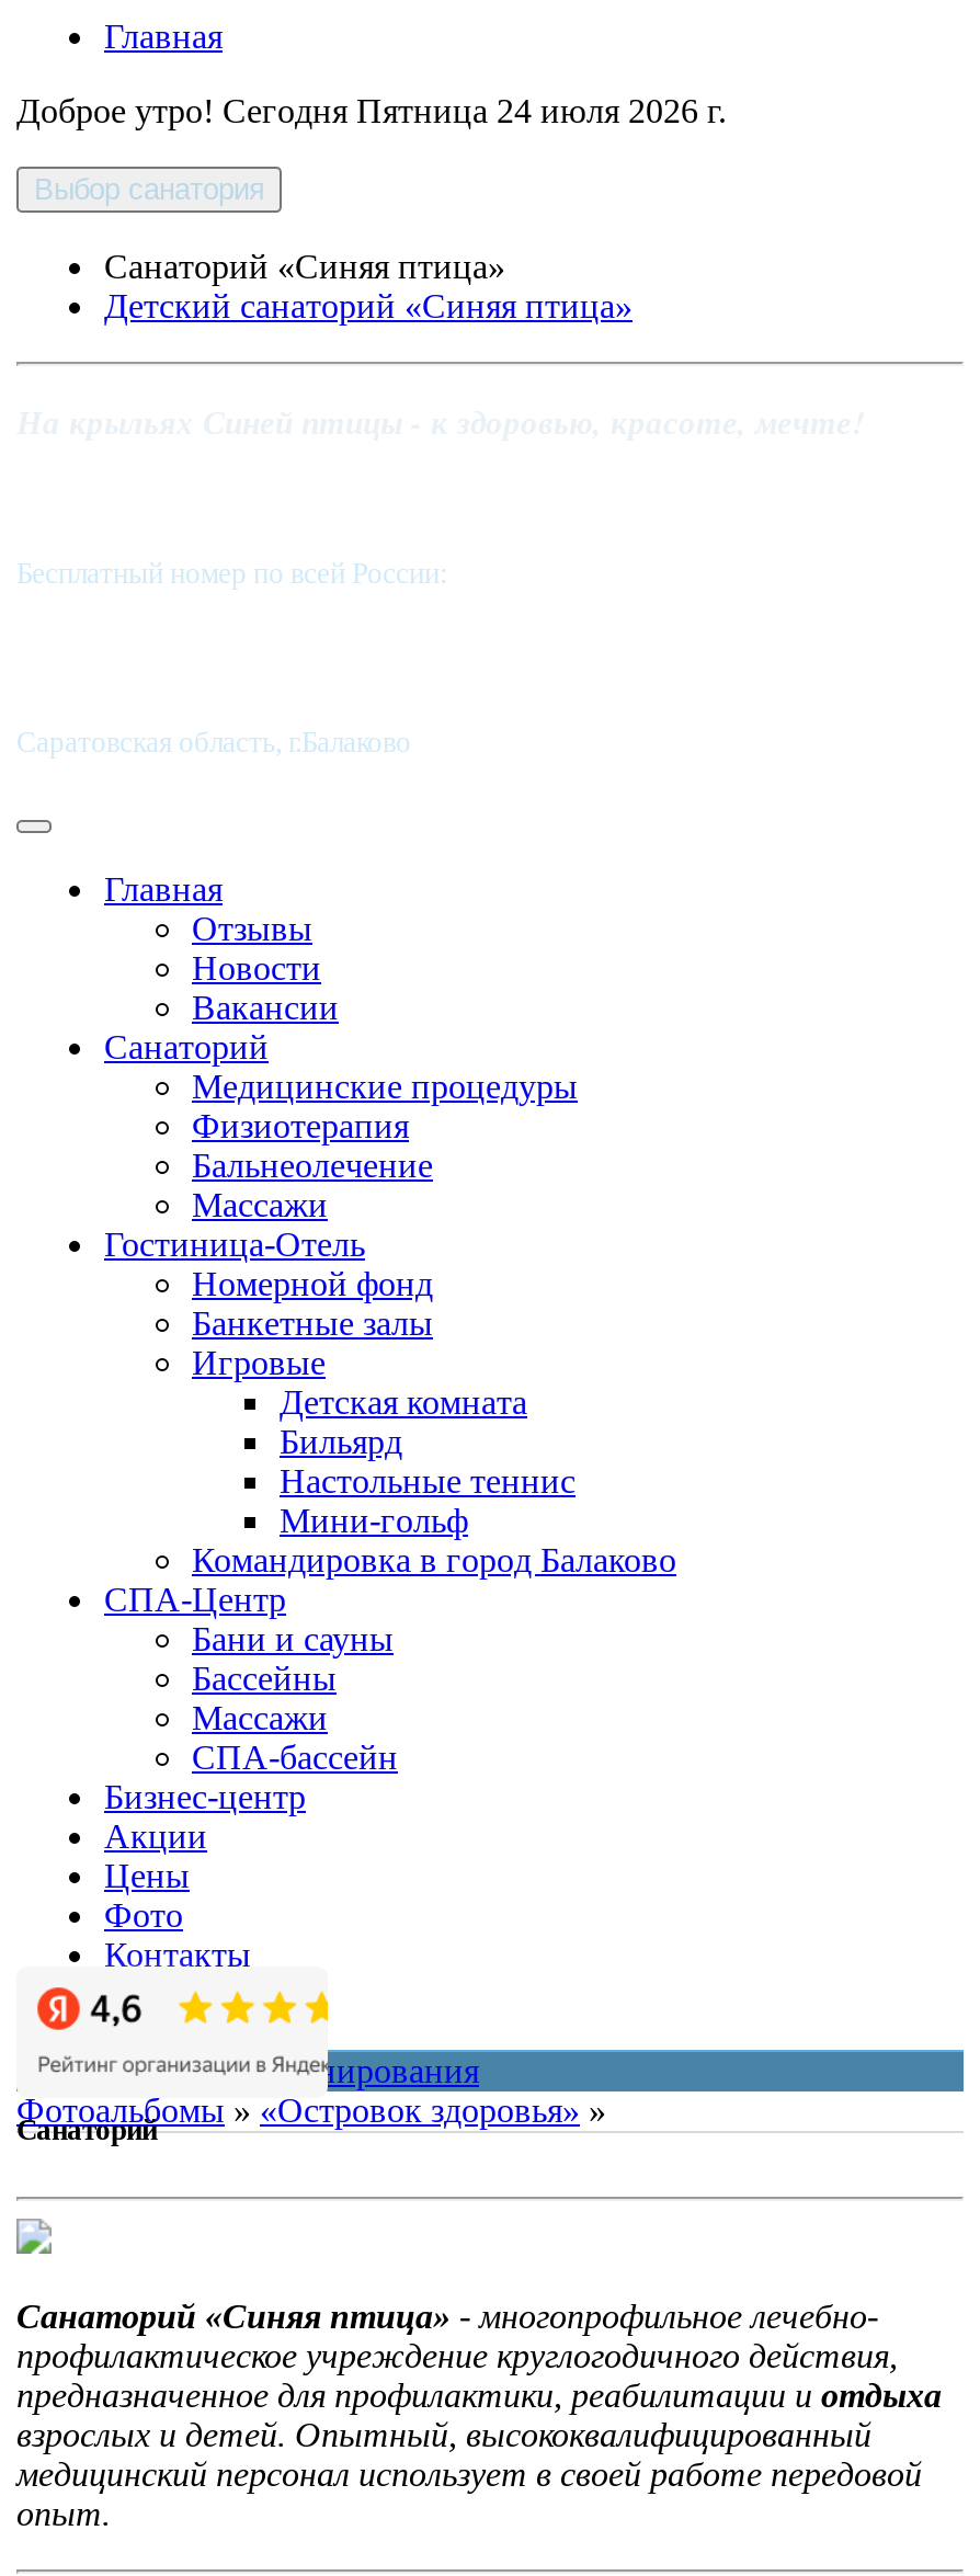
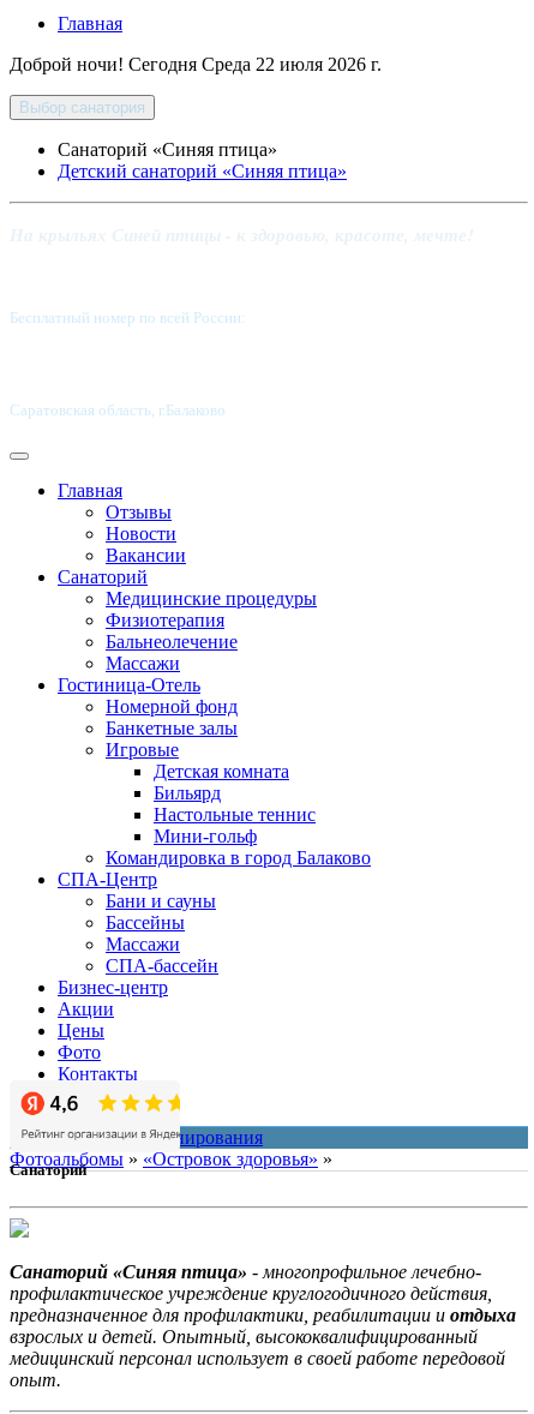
[16,92,727,129] Доброе утро! Сегодня Пятница 24 июля 2026 г. -> [10,54,382,74] Доброй ночи! Сегодня Среда 22 июля 2026 г.

